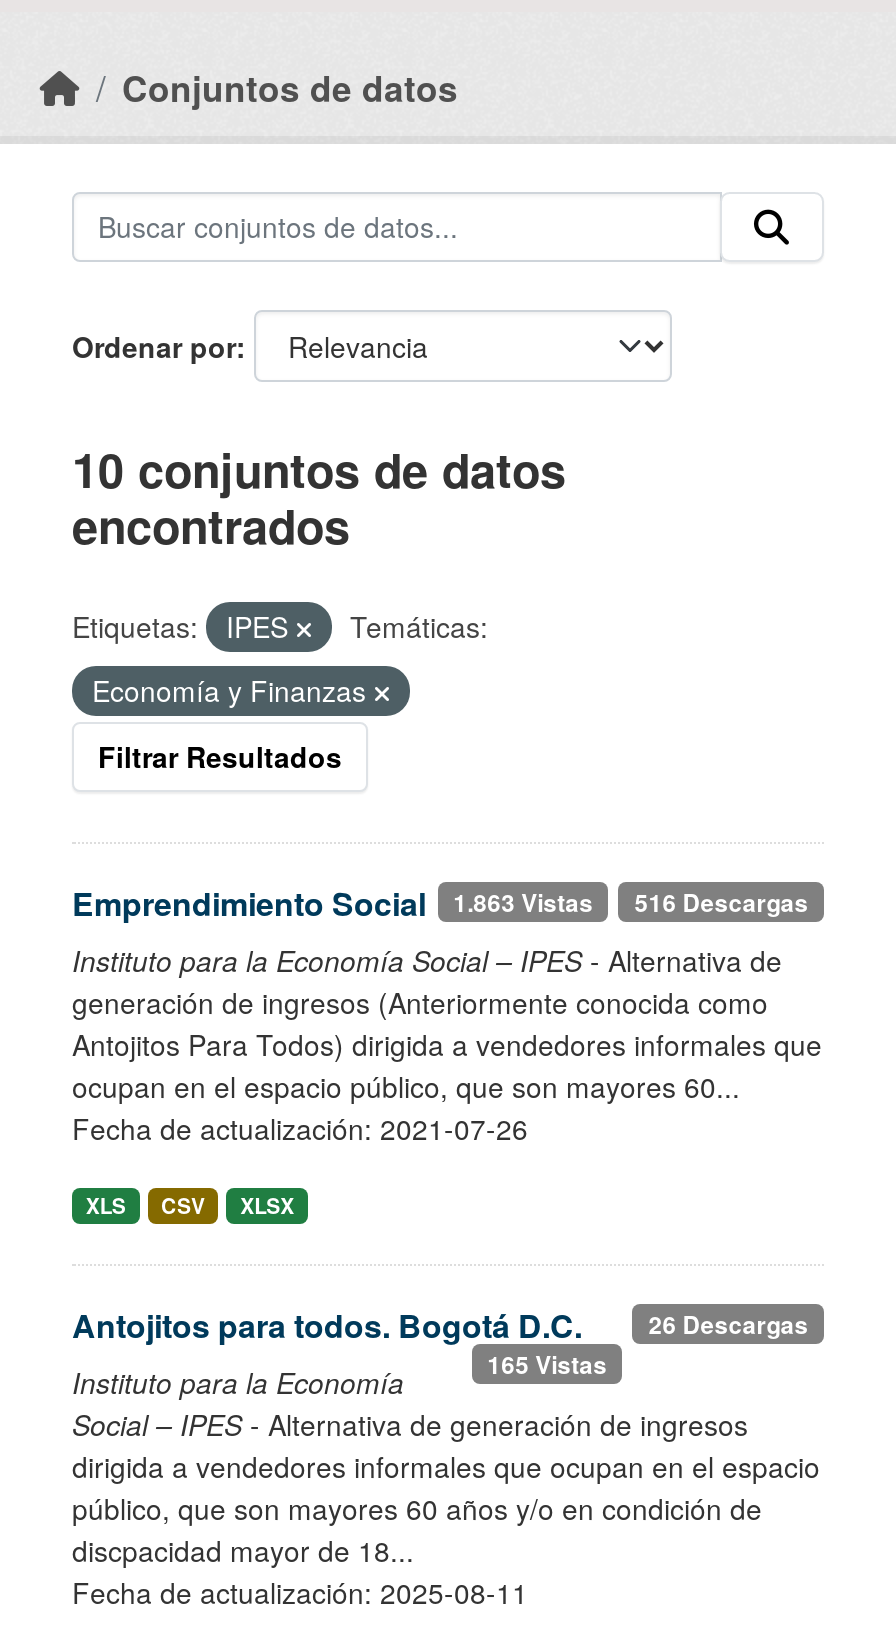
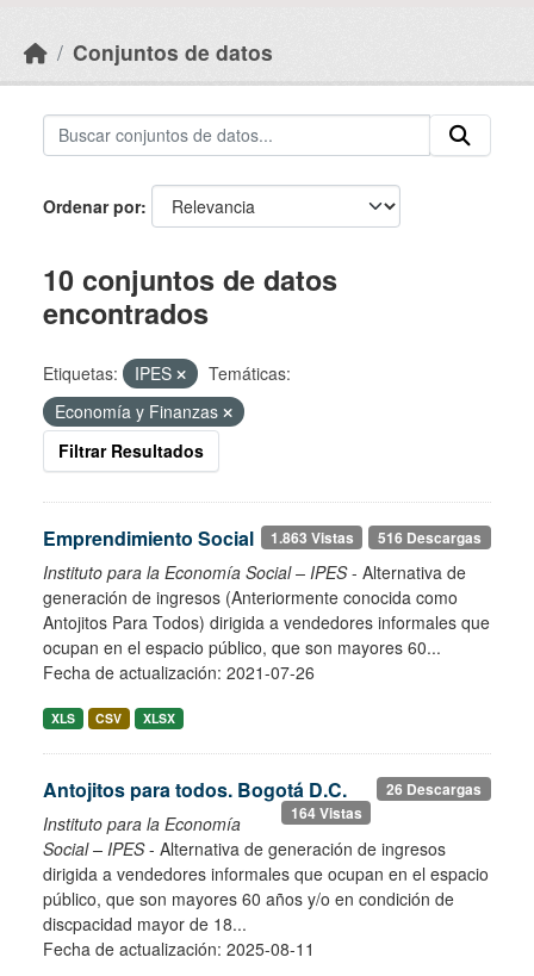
[487,1346,607,1382] 165 Vistas -> [290,802,362,824] 164 Vistas

